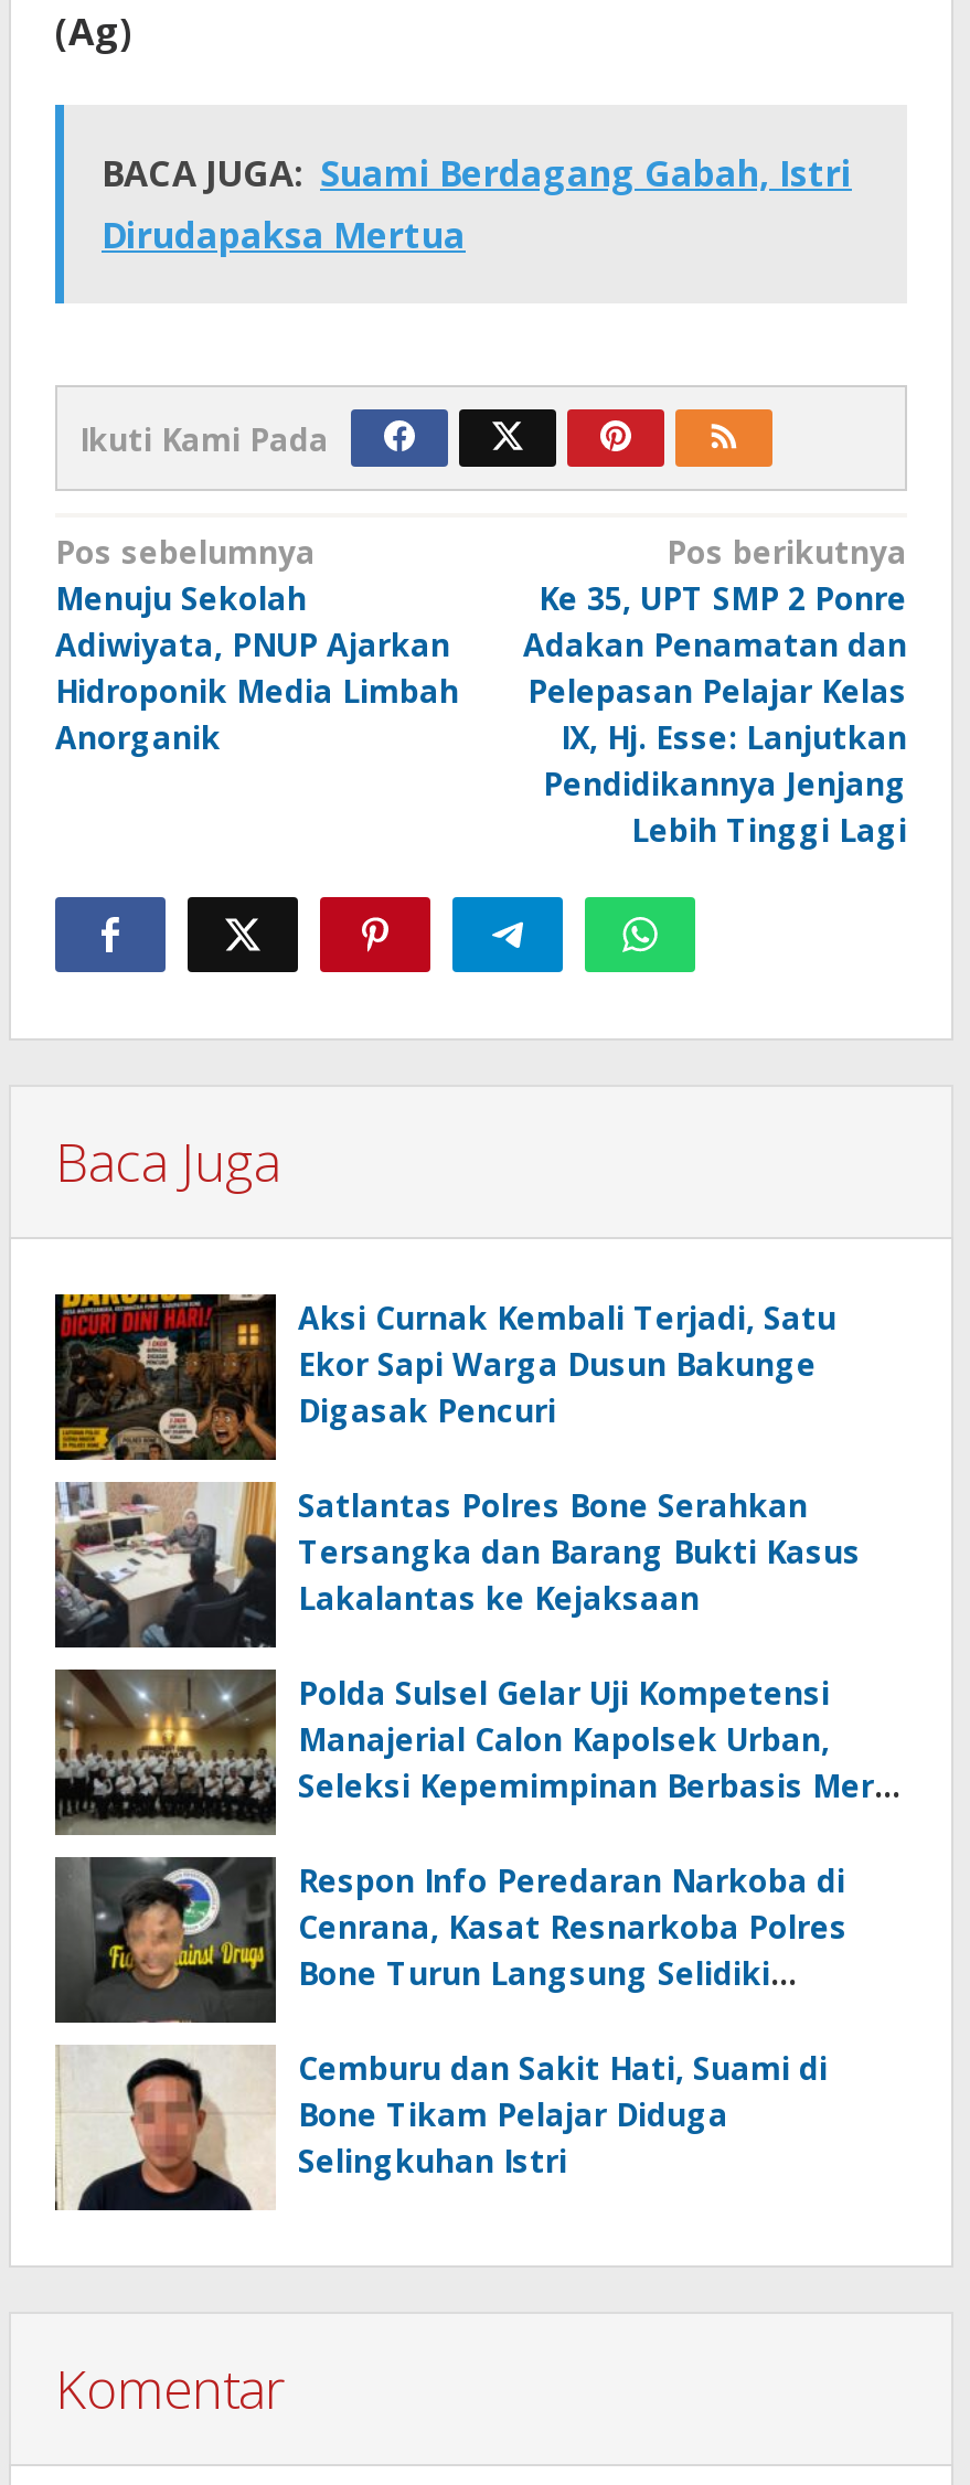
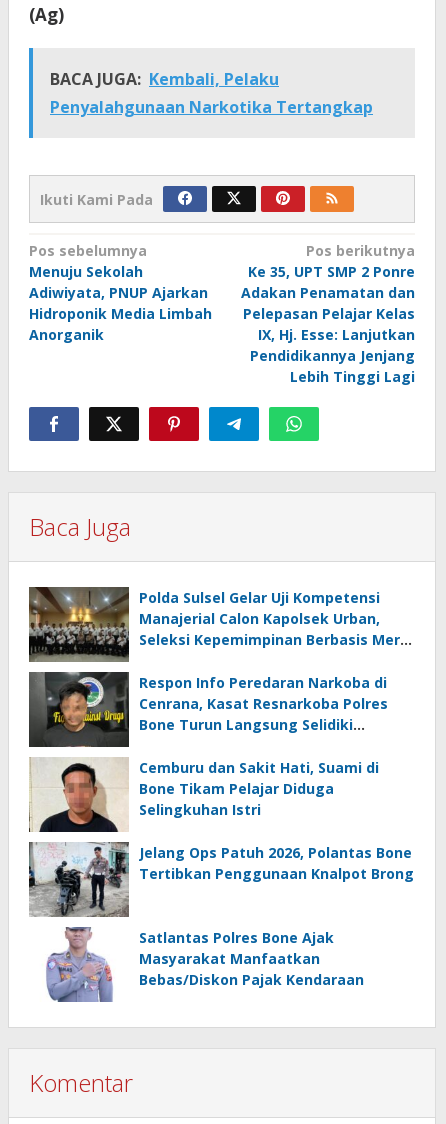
[102,150,852,260] BACA JUGA: Suami Berdagang Gabah, Istri | Dirudapaksa Mertua -> [50,68,373,118] BACA JUGA: Kembali, Pelaku | Penyalahgunaan Narkotika Tertangkap
[53,1291,861,1619] [image] | Aksi Curnak Kembali Terjadi, Satu | Ekor Sapi Warga Dusun Bakunge | Digasak Pencuri | Satlantas Polres Bone Serahkan | Tersangka dan Barang Bukti Kasus | Lakalantas ke Kejaksaan -> none
[55,1481,271,1649] [image] -> none
moved [53,1666,848,2182] -> [28,585,388,819]: [image] | Polda Sulsel Gelar Uji Kompetensi | Manajerial Calon Kapolsek Urban, | ... | Bone Tikam Pelajar Diduga | Selingkuhan Istri
none -> [29,842,414,989] [image] | Jelang Ops Patuh 2026, Polantas Bone | Tertibkan Penggunaan Knalpot Brong | Satlantas Polres Bone Ajak | Masyarakat Manfaatkan | Bebas/Diskon Pajak Kendaraan
none -> [46,927,113,1002] [image]

